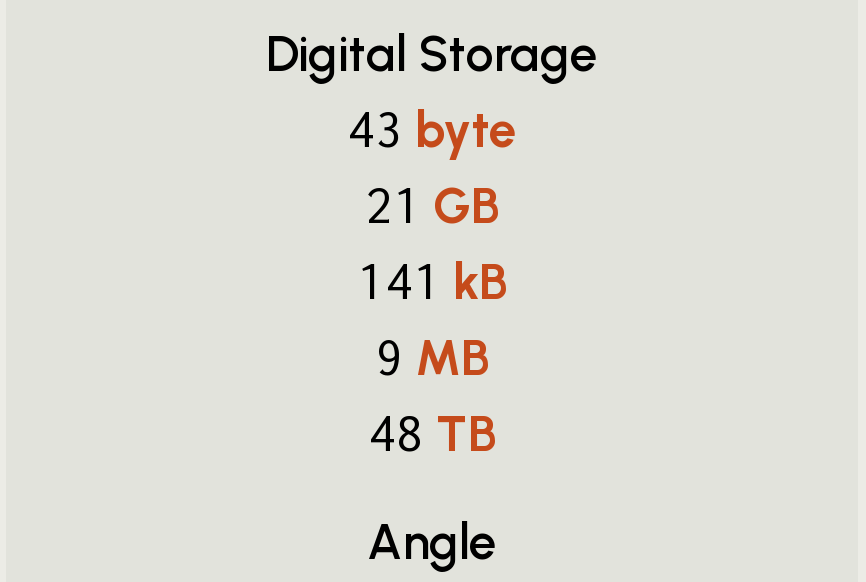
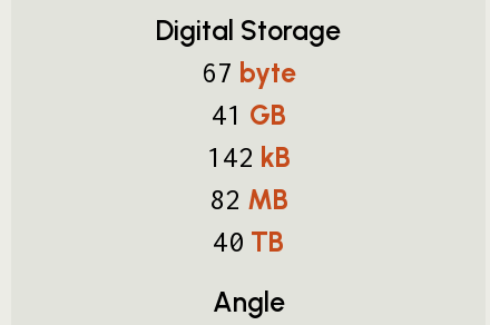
[347,98,517,158] 43 byte -> [201,55,296,88] 67 byte
[365,174,499,234] 21 GB -> [211,97,286,131] 41 GB
[357,250,507,310] 141 kB -> [207,140,290,173] 142 kB
[375,326,489,386] 9 MB -> [209,182,288,215] 82 MB
[368,402,496,462] 48 TB -> [213,224,284,258] 40 TB

